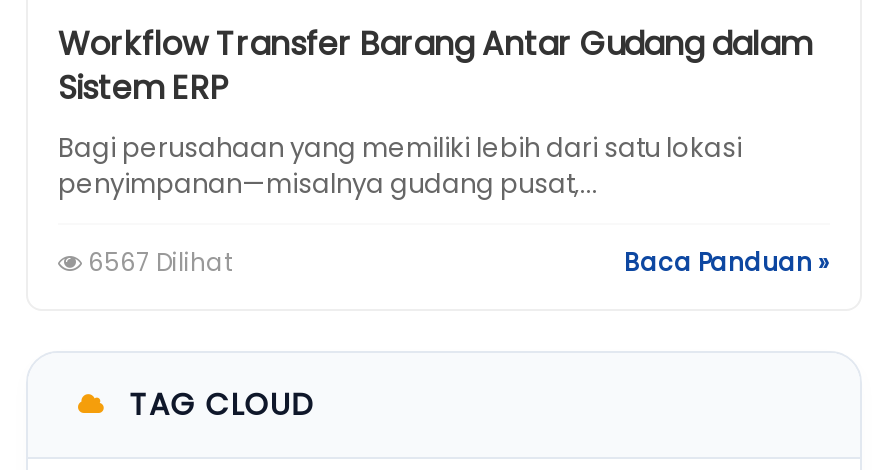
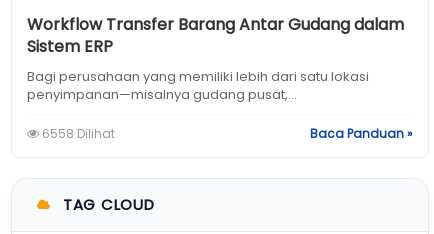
[82,245,232,279] 6567 Dilihat -> [39,125,115,142] 6558 Dilihat

